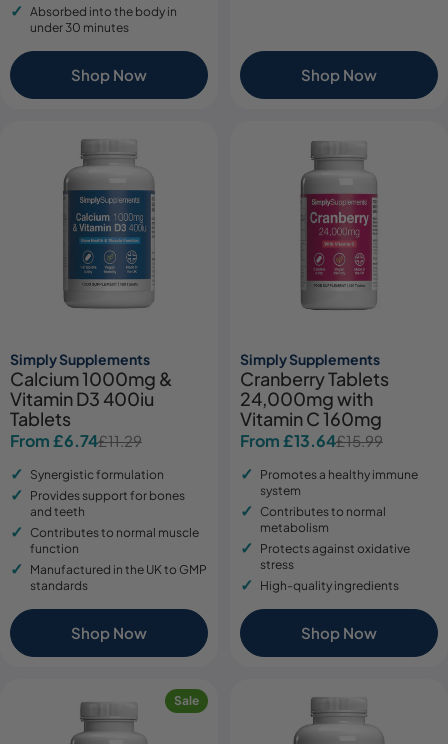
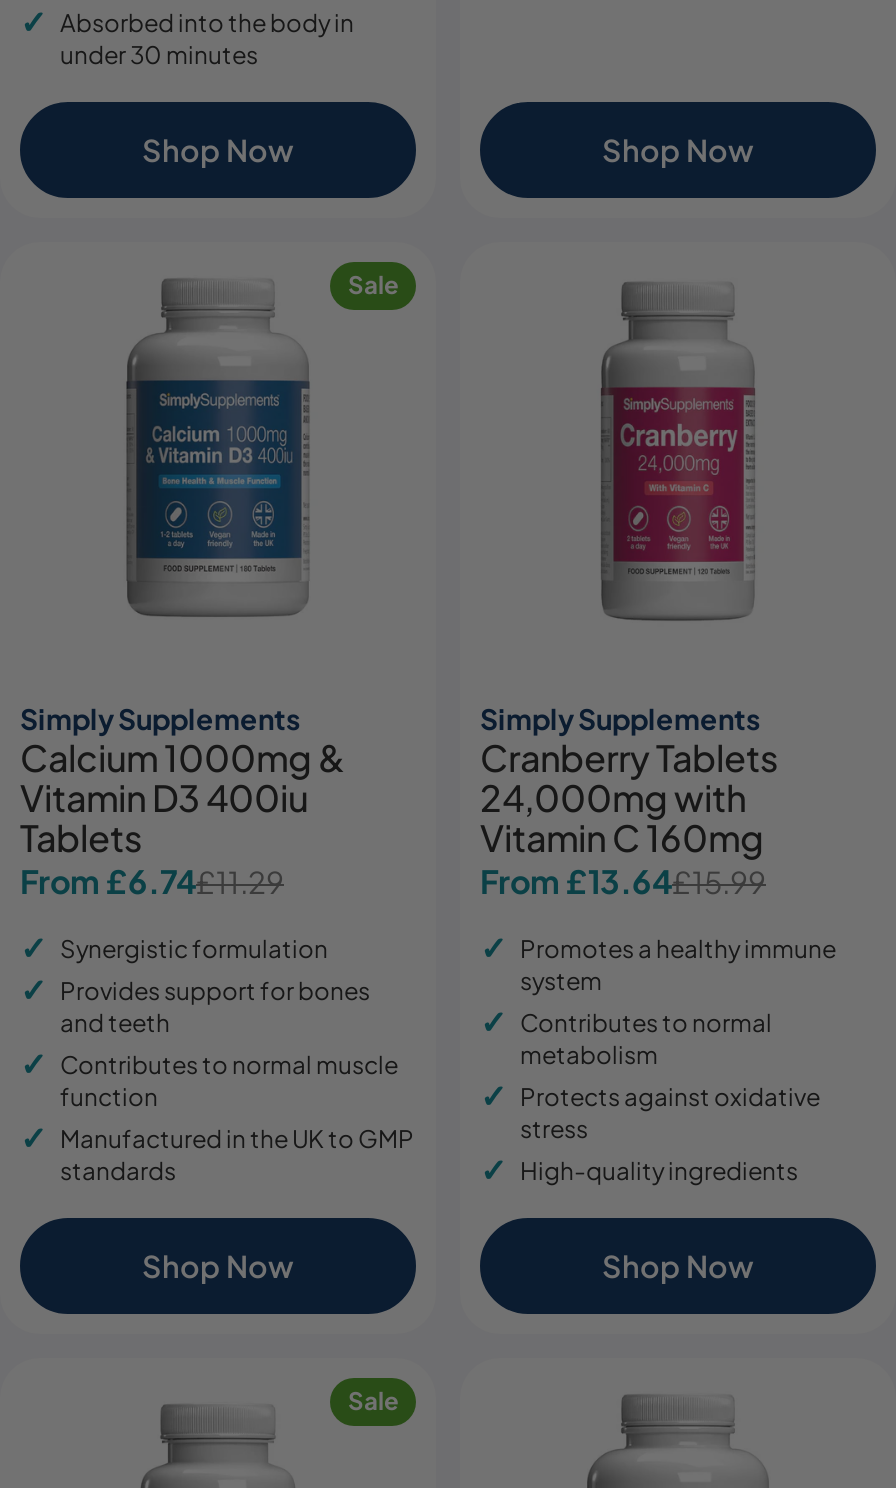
none -> [348,270,398,300] Sale

